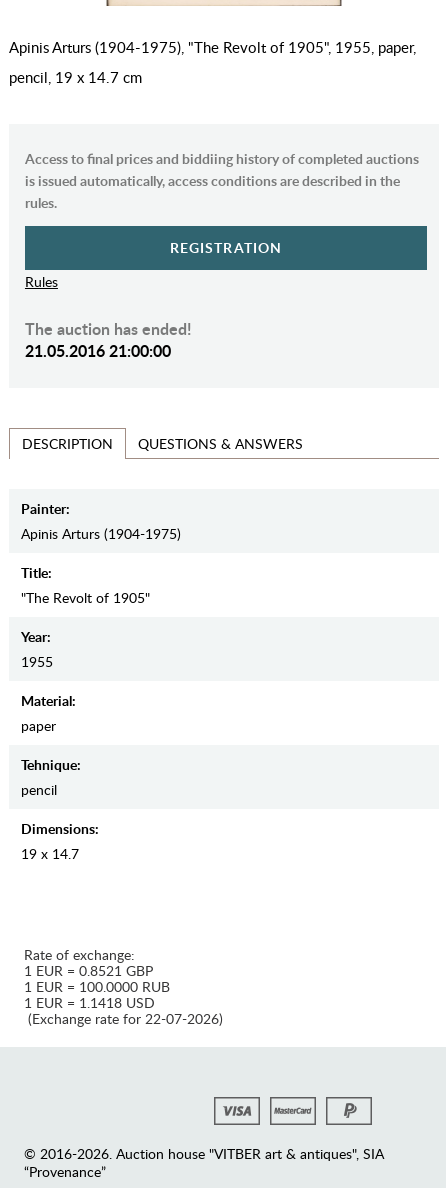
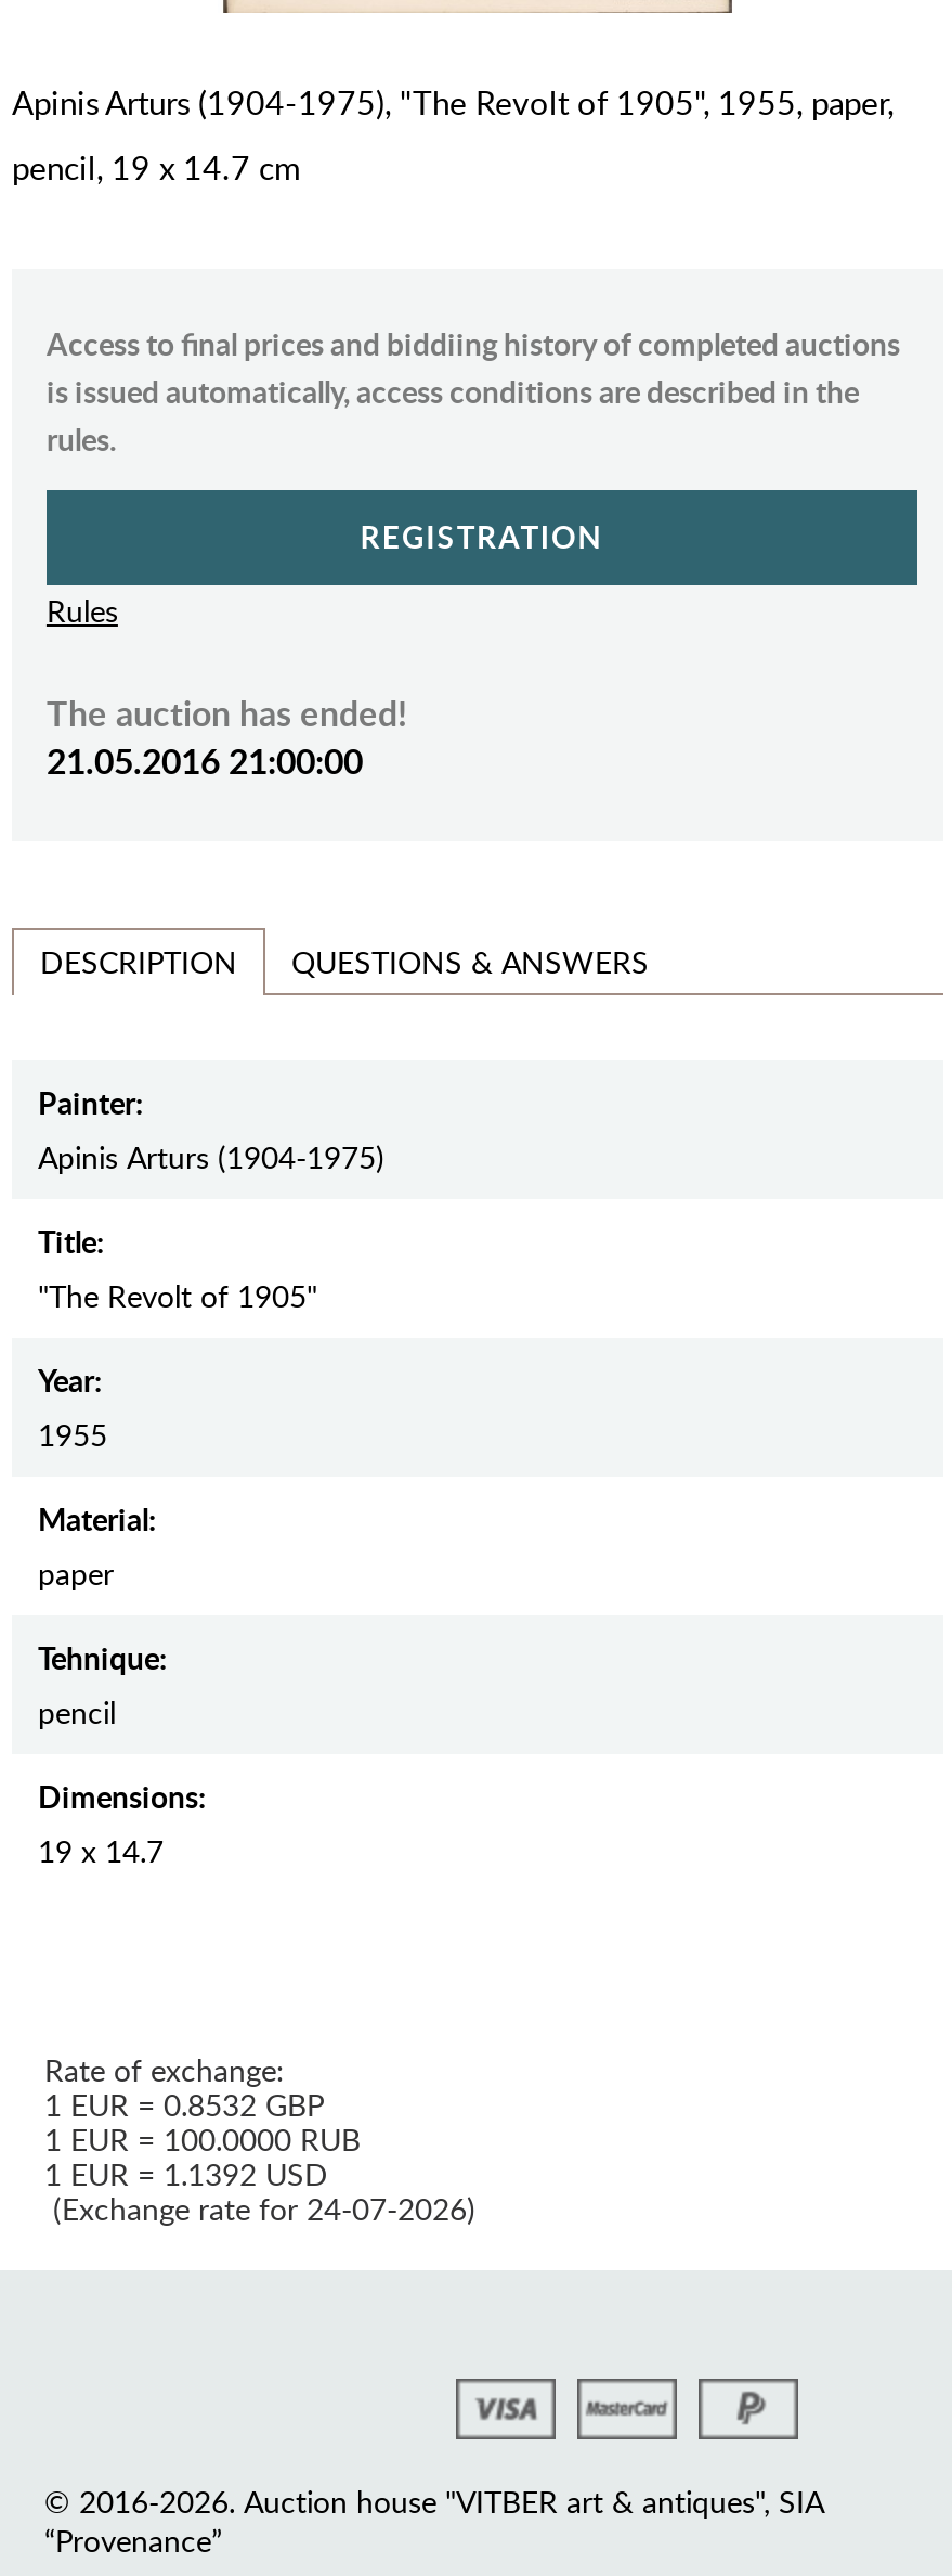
[24,961,153,980] 1 EUR = 0.8521 GBP -> [44,2085,324,2126] 1 EUR = 0.8532 GBP
[24,993,155,1012] 1 EUR = 1.1418 USD -> [44,2154,328,2195] 1 EUR = 1.1392 USD
[24,1009,223,1028] (Exchange rate for 22-07-2026) -> [44,2189,475,2230] (Exchange rate for 24-07-2026)

